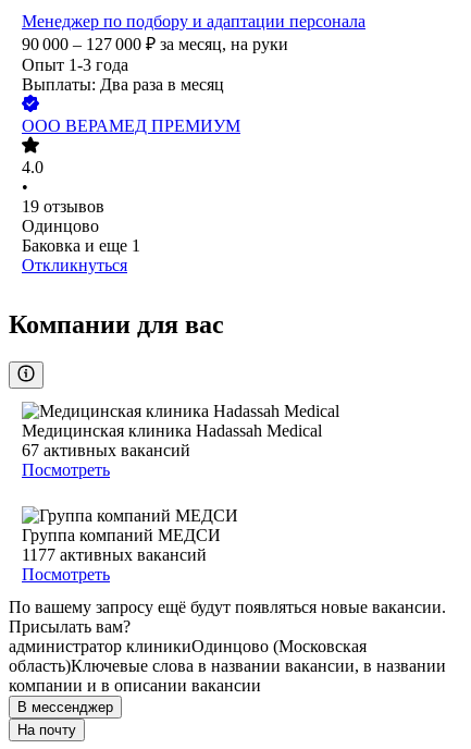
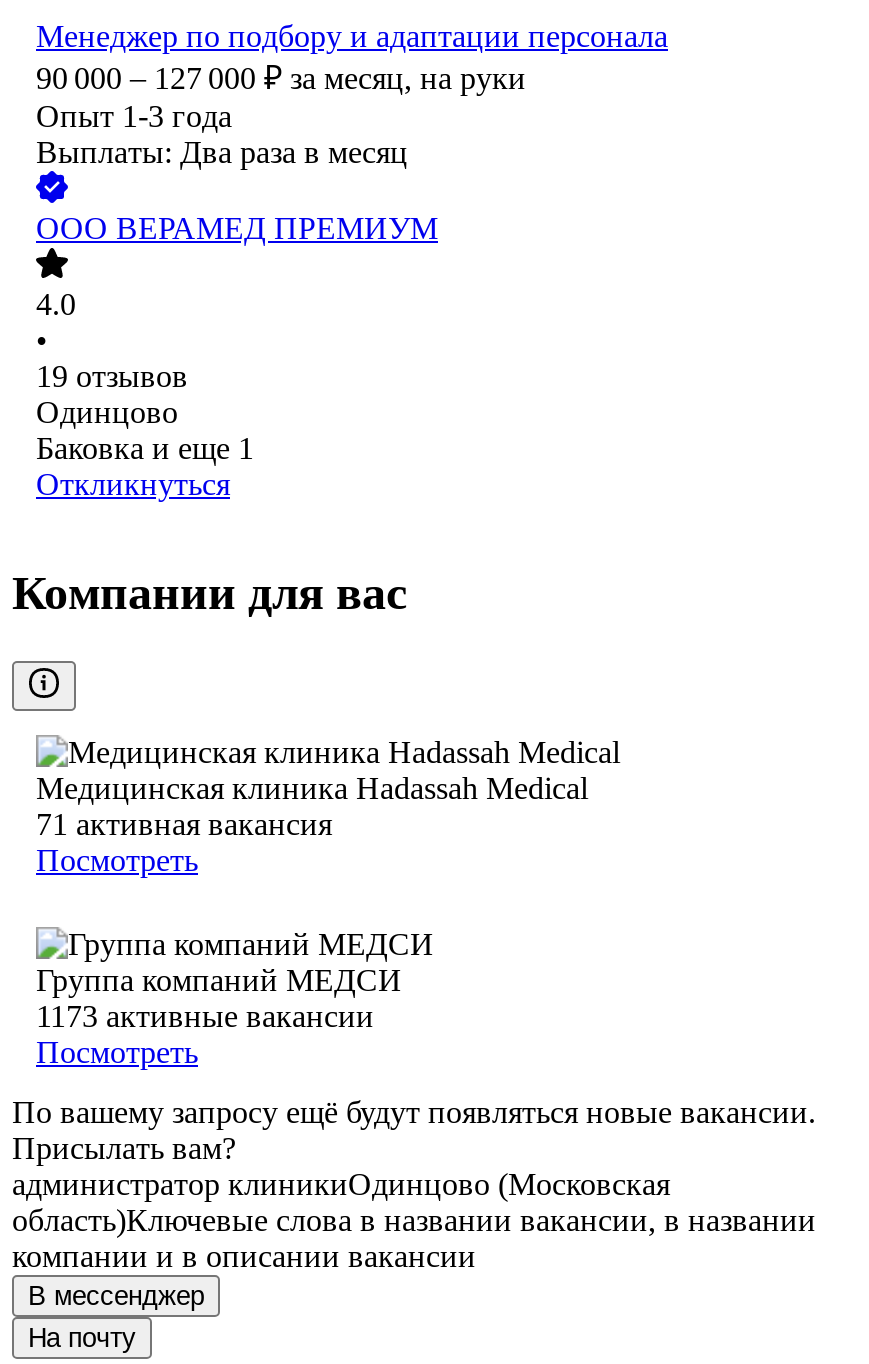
[22,441,190,460] 67 активных вакансий -> [36,808,332,842] 71 активная вакансия
[22,546,207,564] 1177 активных вакансий -> [36,1000,374,1034] 1173 активные вакансии

